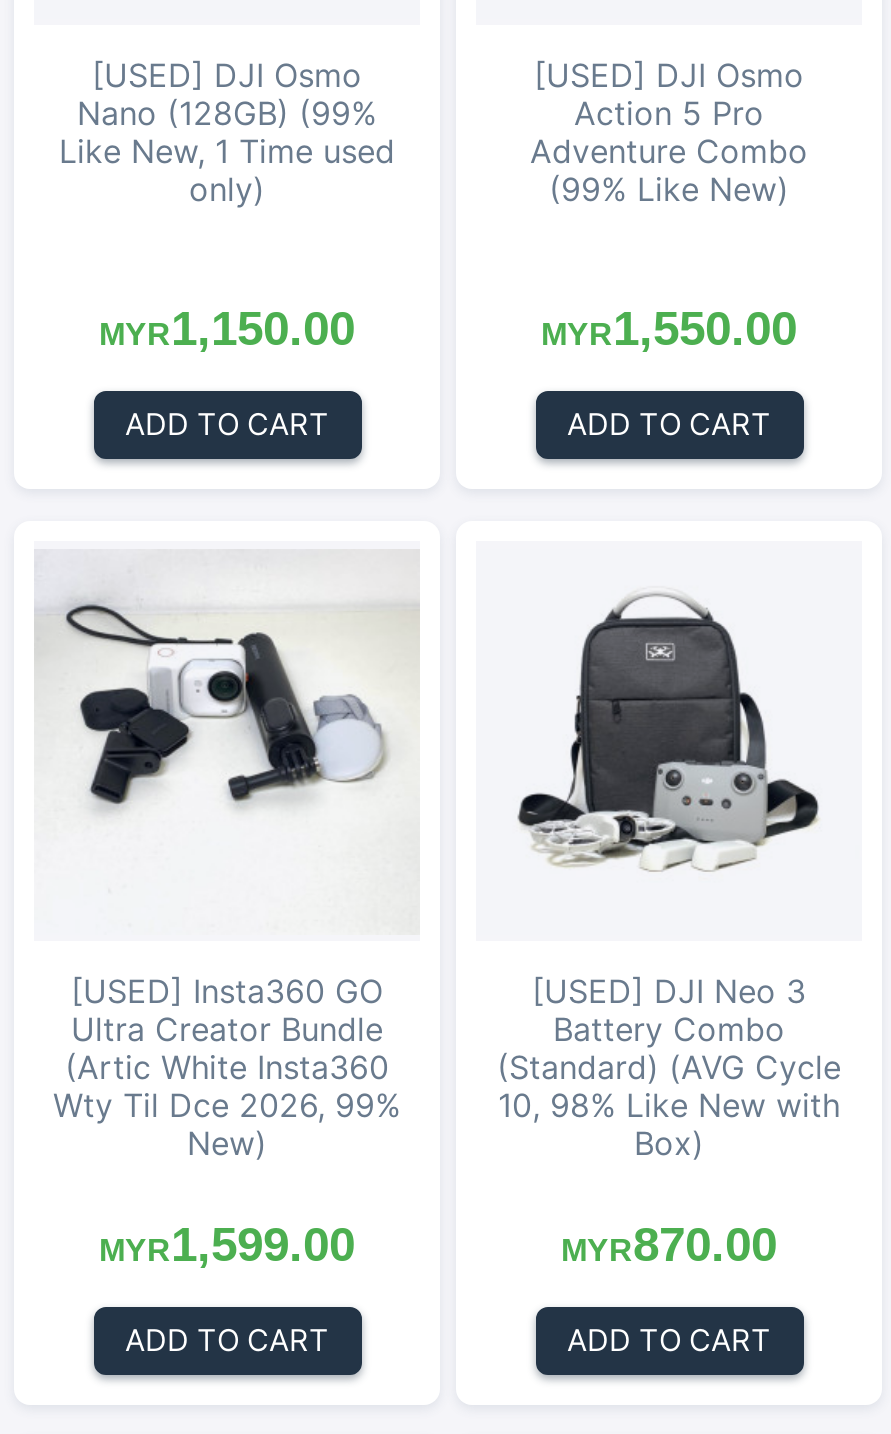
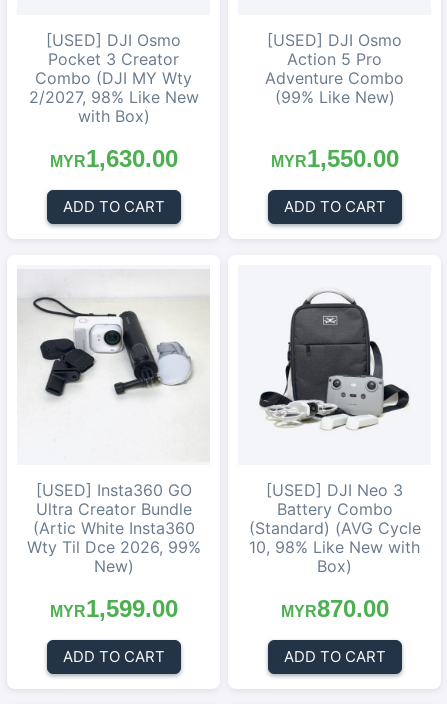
[59,93,395,209] Nano (128GB) (99% | Like New, 1 Time used | only) -> [28,49,198,126] Pocket 3 Creator | Combo (DJI MY Wty | 2/2027, 98% Like New | with Box)
[99,301,355,355] MYR1,150.00 -> [49,145,177,172] MYR1,630.00

